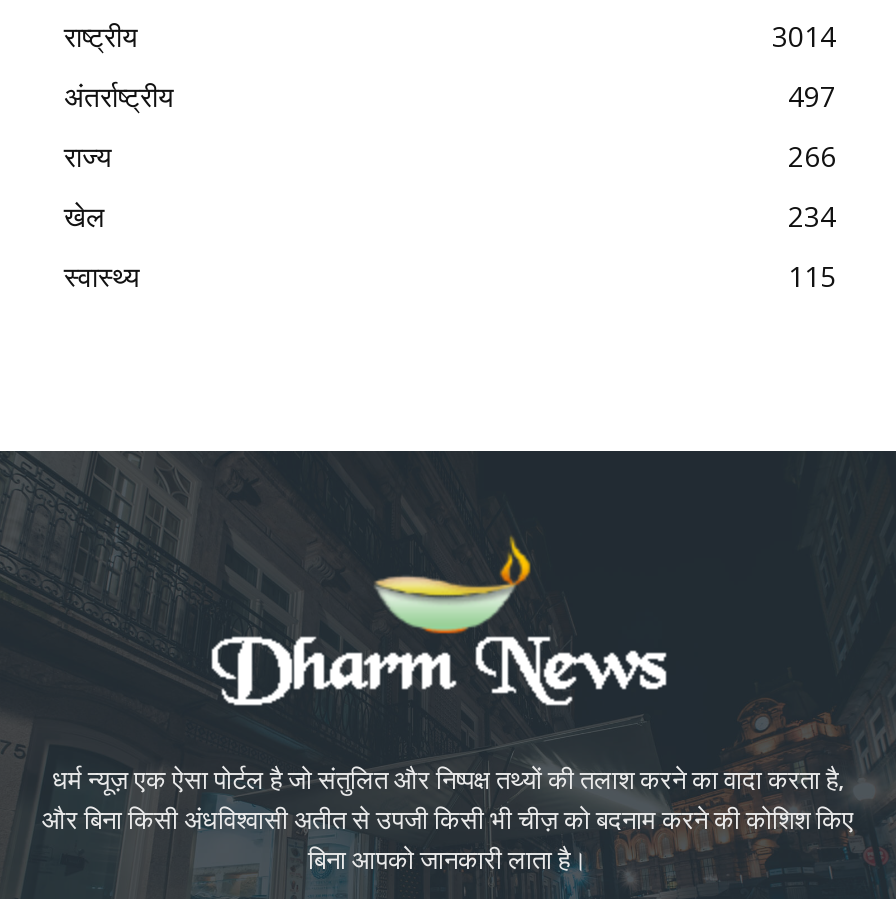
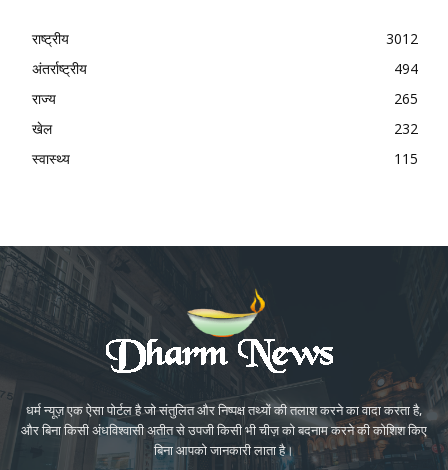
[772,17,836,55] 3014 -> [386,29,418,48] 3012
[788,77,836,115] 497 -> [394,59,418,78] 494
[788,137,836,175] 266 -> [394,89,418,108] 265
[788,197,836,235] 234 -> [394,119,418,138] 232

